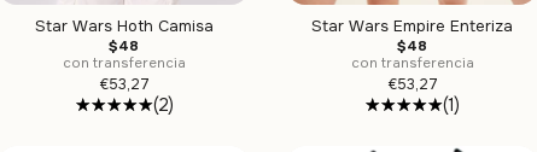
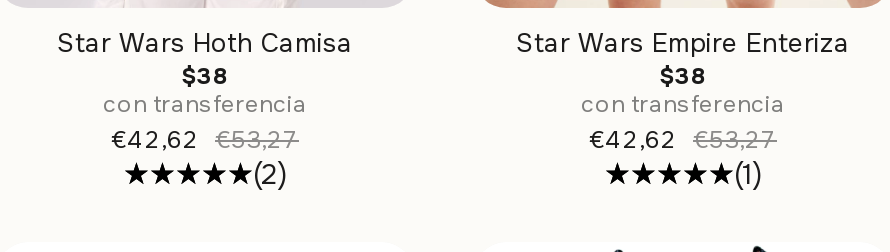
[109,37,139,55] $48 -> [181,61,229,91] $38
[397,37,427,55] $48 -> [659,61,707,91] $38
[98,74,149,94] €53,27 -> [111,123,299,155] €42,62 €53,27
[387,74,437,93] €53,27 -> [589,123,777,155] €42,62 €53,27

